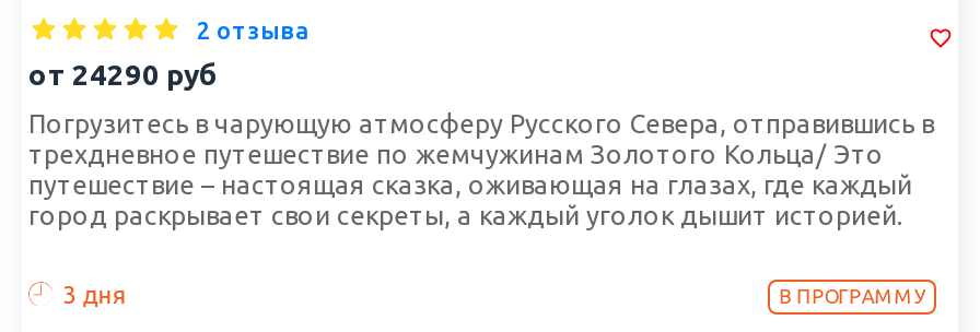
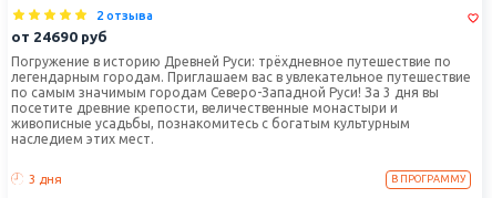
[28,58,219,91] от 24290 руб -> [11,28,107,45] от 24690 руб
[28,108,934,228] Погрузитесь в чарующую атмосферу Русского Севера, отправившись в | трехдневное путешествие по жемчужинам Золотого Кольца/ Это | путешествие – настоящая сказка, оживающая на глазах, где каждый | город раскрывает свои секреты, а каждый уголок дышит историей. -> [11,54,471,145] Погружение в историю Древней Руси: трёхдневное путешествие по | легендарным городам. Приглашаем вас в увлекательное путешествие | по самым значимым городам Северо-Западной Руси! За 3 дня вы | посетите древние крепости, величественные монастыри и | живописные усадьбы, познакомитесь с богатым культурным | наследием этих мест.

